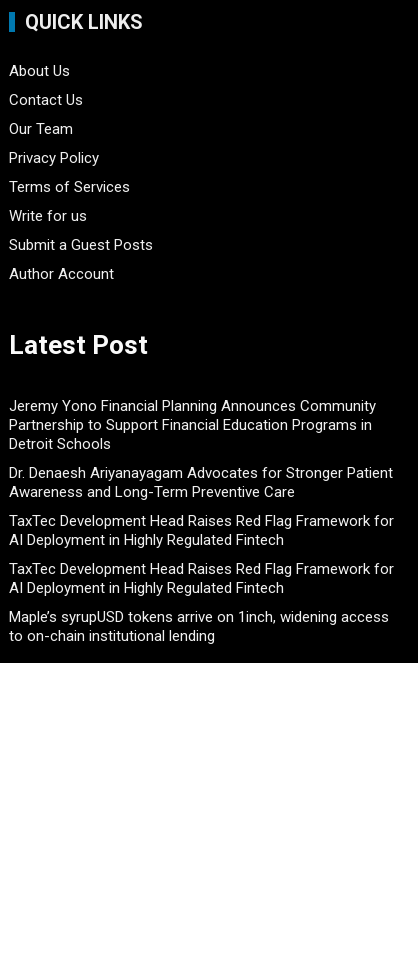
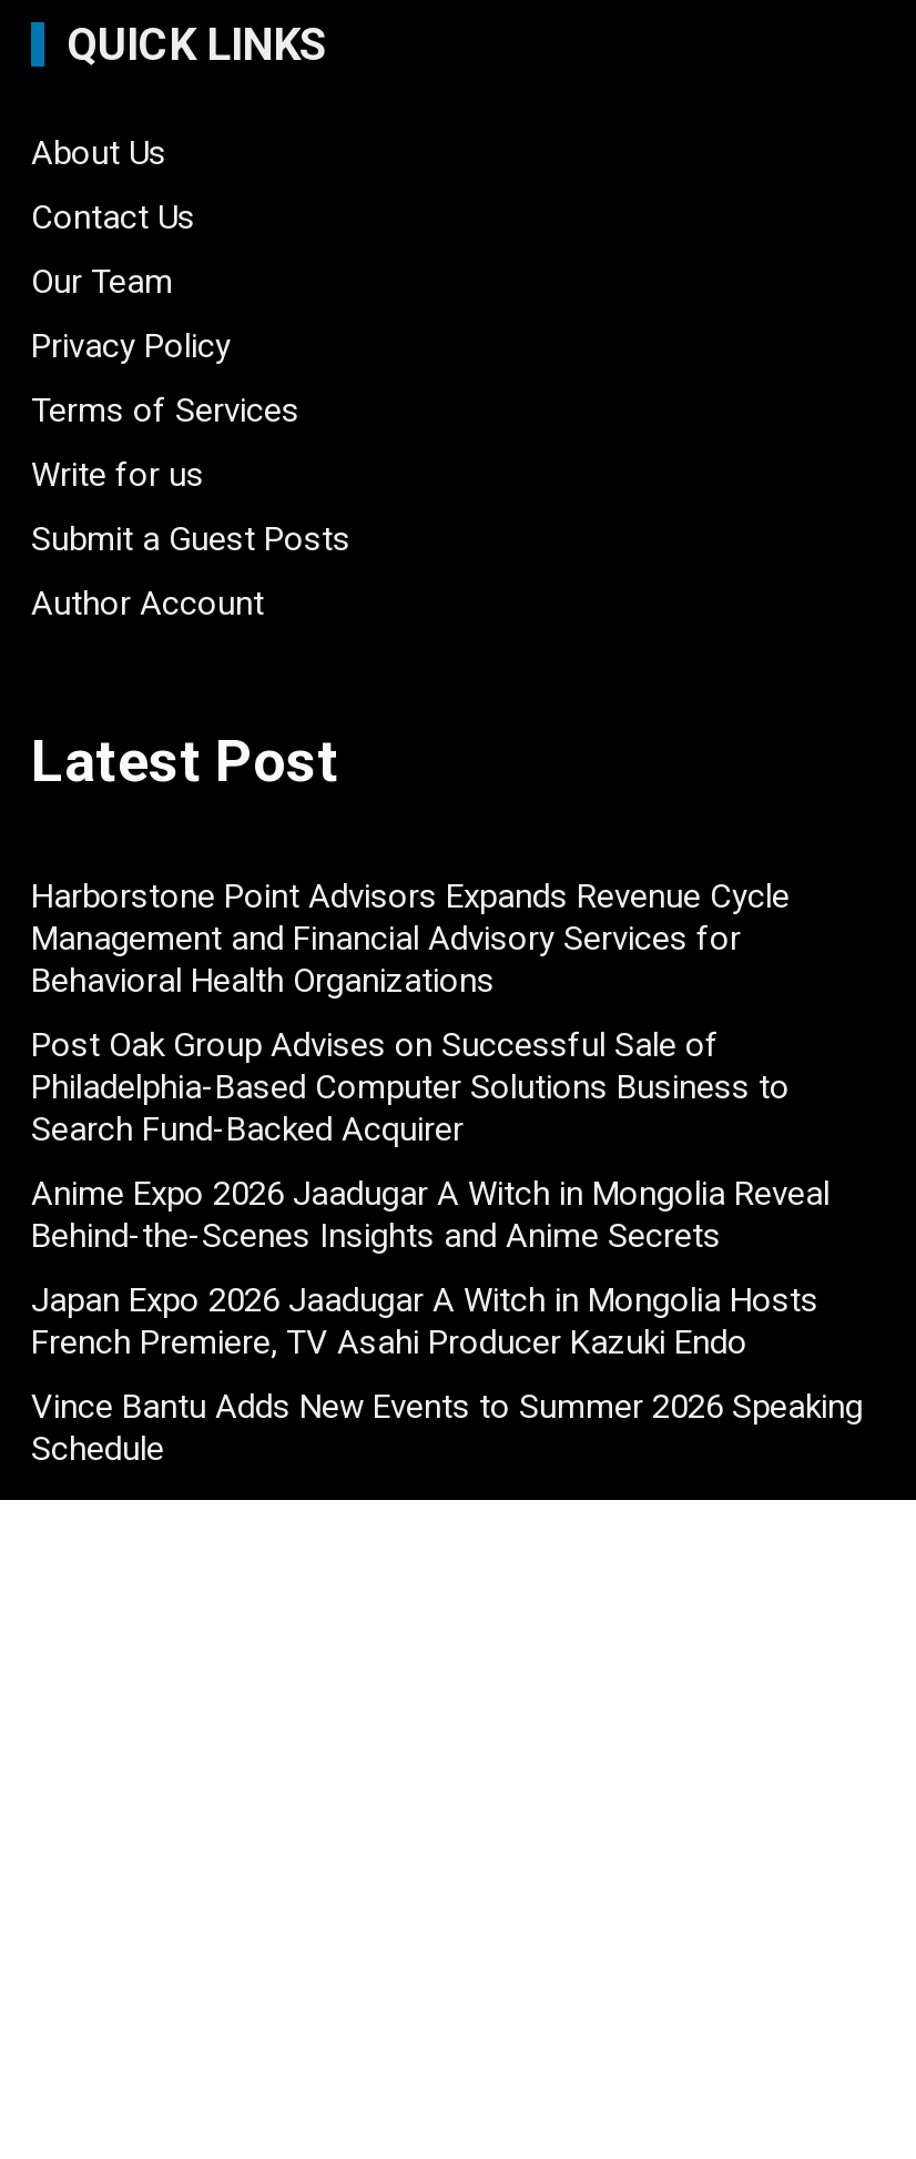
[9,397,376,453] Jeremy Yono Financial Planning Announces Community | Partnership to Support Financial Education Programs in | Detroit Schools -> [31,877,790,1001] Harborstone Point Advisors Expands Revenue Cycle | Management and Financial Advisory Services for | Behavioral Health Organizations
[9,464,393,501] Dr. Denaesh Ariyanayagam Advocates for Stronger Patient | Awareness and Long-Term Preventive Care -> [31,1026,790,1150] Post Oak Group Advises on Successful Sale of | Philadelphia-Based Computer Solutions Business to | Search Fund-Backed Acquirer
[9,512,394,549] TaxTec Development Head Raises Red Flag Framework for | AI Deployment in Highly Regulated Fintech -> [31,1174,830,1256] Anime Expo 2026 Jaadugar A Witch in Mongolia Reveal | Behind-the-Scenes Insights and Anime Secrets
[9,560,394,597] TaxTec Development Head Raises Red Flag Framework for | AI Deployment in Highly Regulated Fintech -> [31,1281,818,1363] Japan Expo 2026 Jaadugar A Witch in Mongolia Hosts | French Premiere, TV Asahi Producer Kazuki Endo
[9,608,389,645] Maple’s syrupUSD tokens arrive on 1inch, widening access | to on-chain institutional lending -> [31,1387,863,1469] Vince Bantu Adds New Events to Summer 2026 Speaking | Schedule

